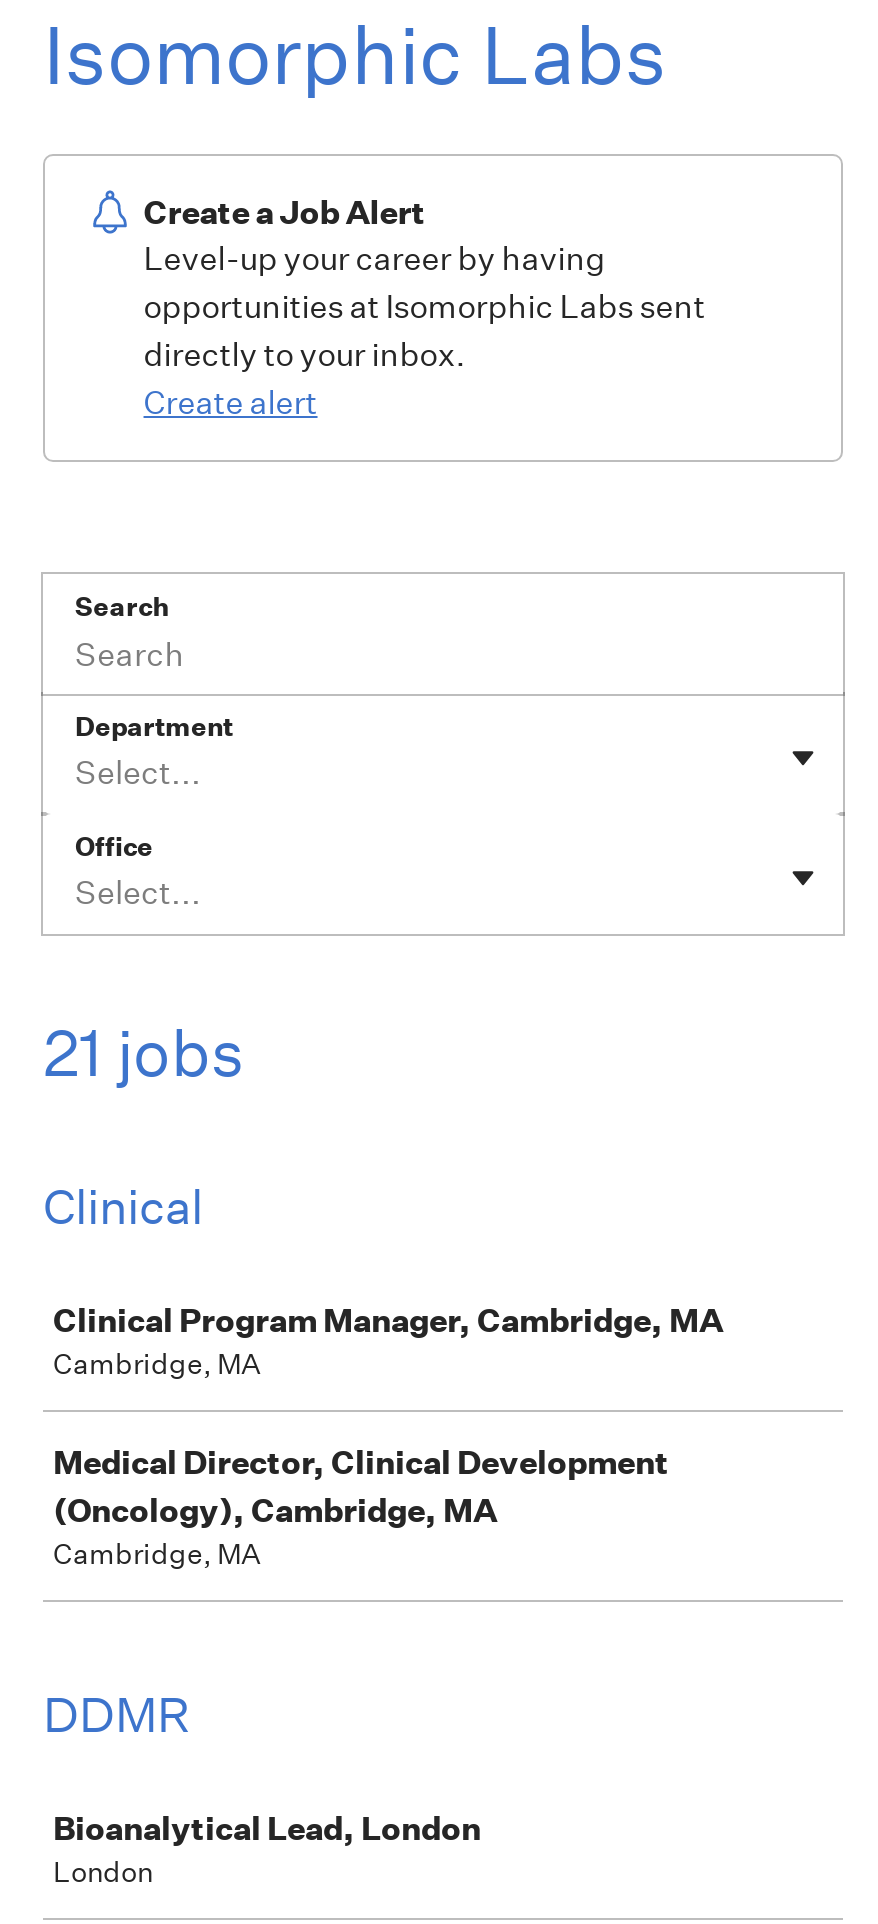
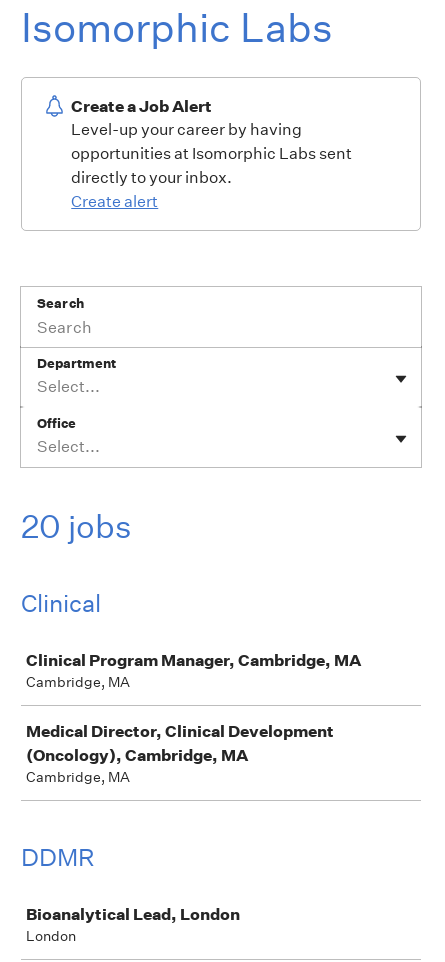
[43,1014,245,1092] 21 jobs -> [21,507,132,546] 20 jobs

